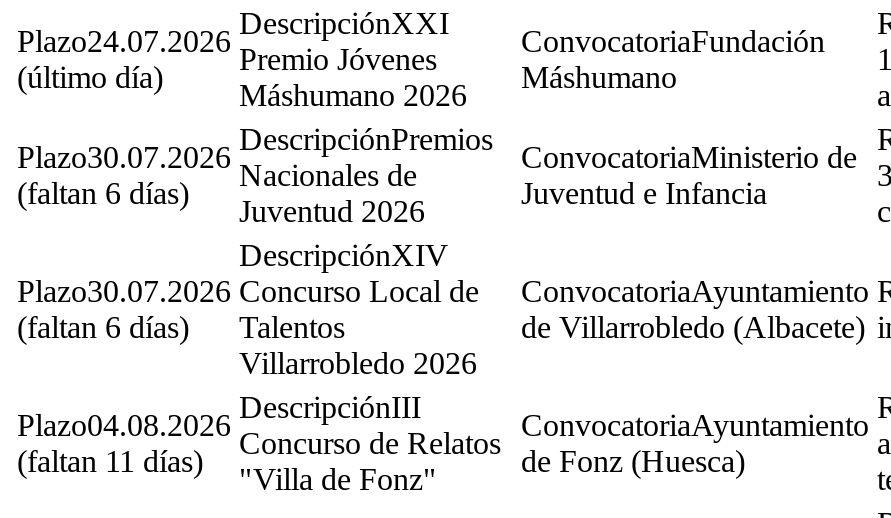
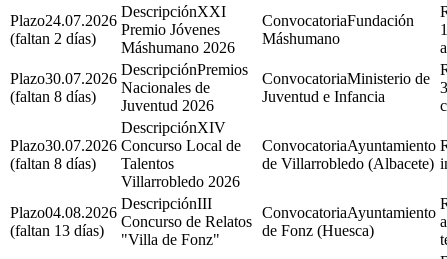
[17,61,163,95] (último día) -> [10,30,96,47] (faltan 2 días)
[17,177,189,211] (faltan 6 días) -> [10,88,96,105] (faltan 8 días)
[17,311,345,345] (faltan 6 días) Talentos -> [10,155,174,172] (faltan 8 días) Talentos
[17,445,203,479] (faltan 11 días) -> [10,222,104,239] (faltan 13 días)

